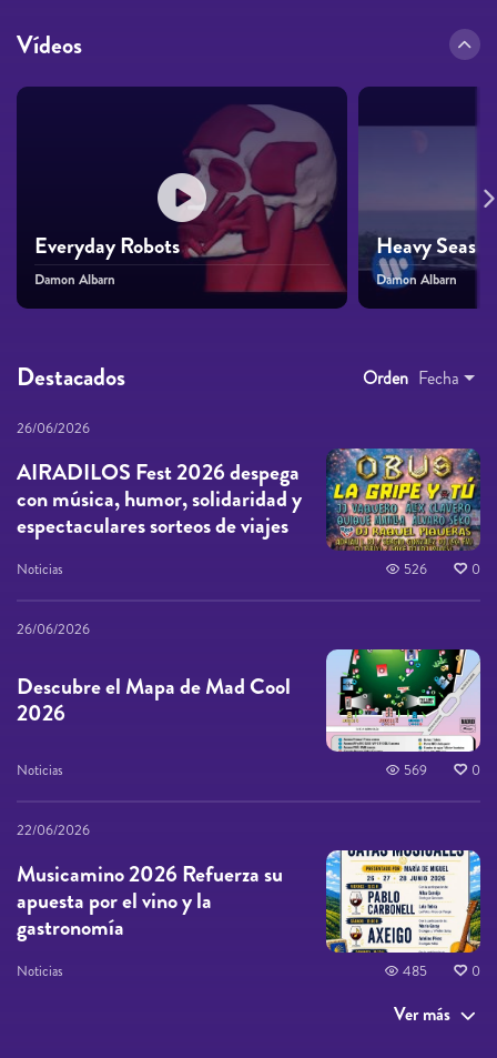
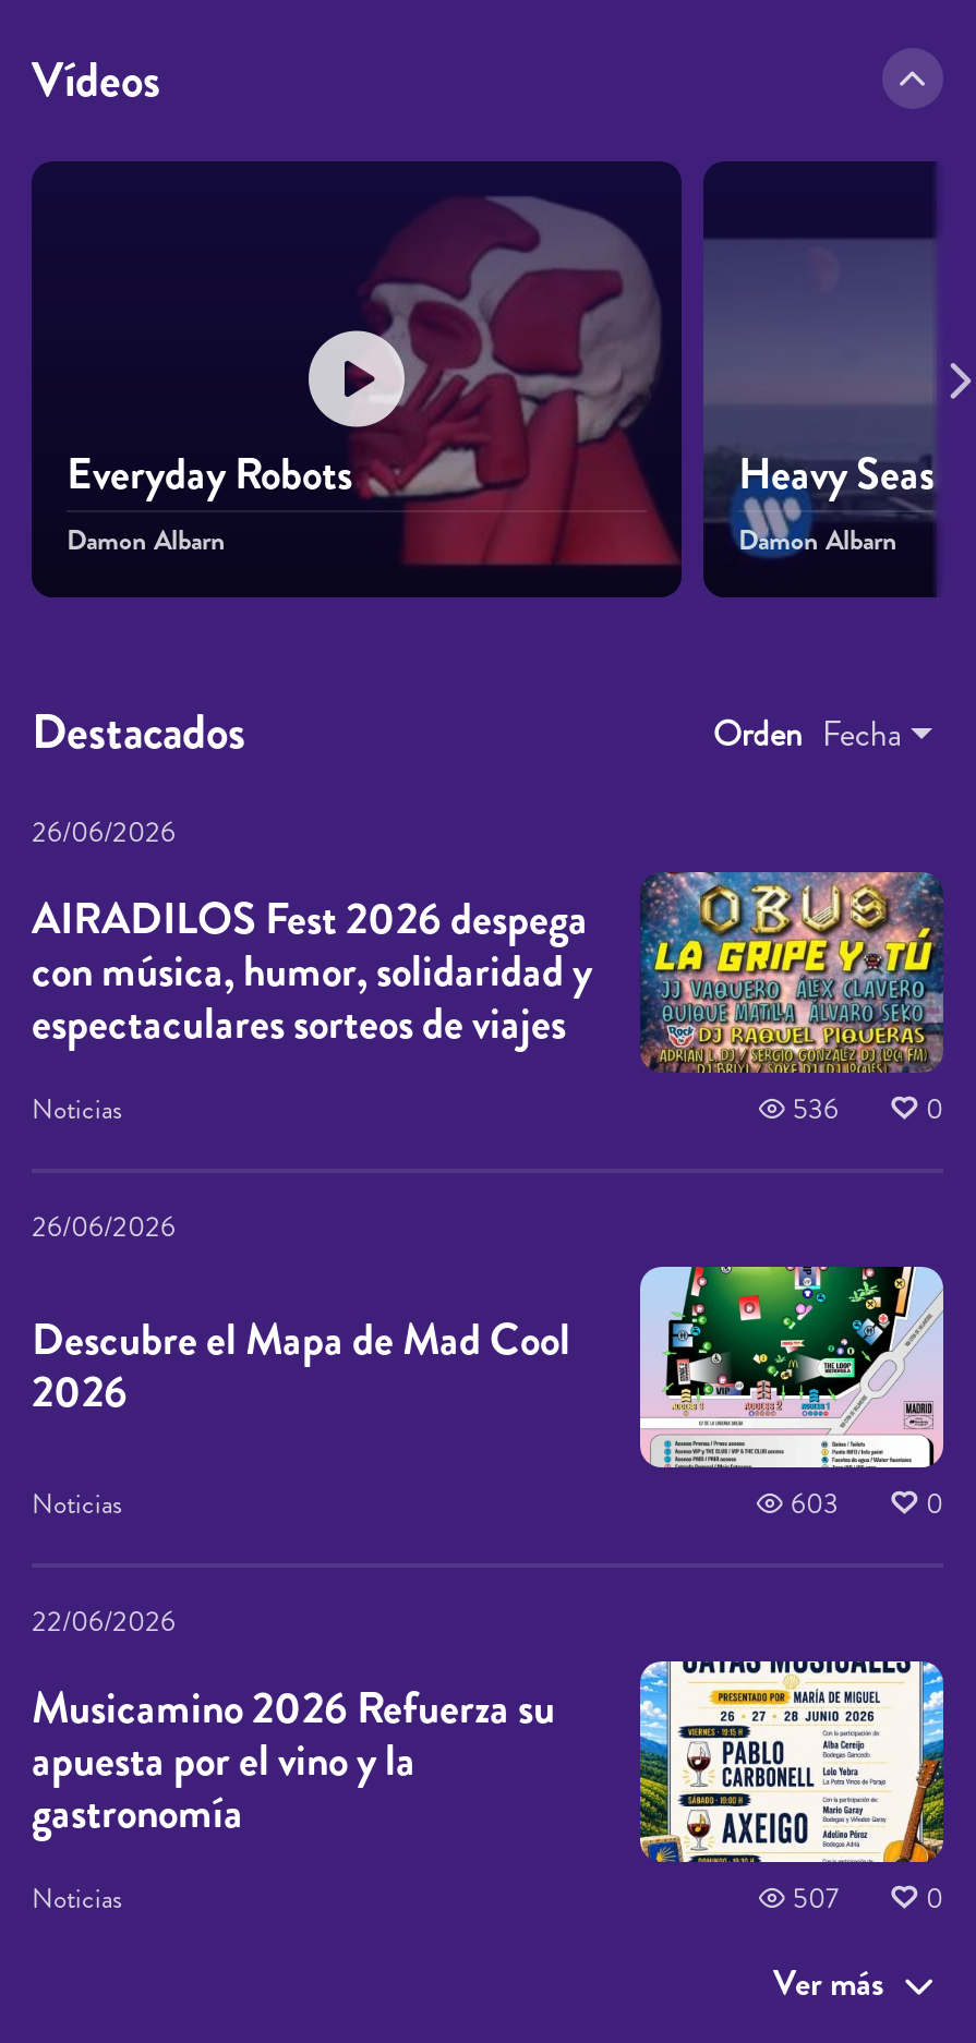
[404,559,427,579] 526 -> [793,1089,839,1129] 536
[404,760,427,780] 569 -> [791,1484,839,1523] 603
[403,961,427,981] 485 -> [793,1878,839,1918] 507

